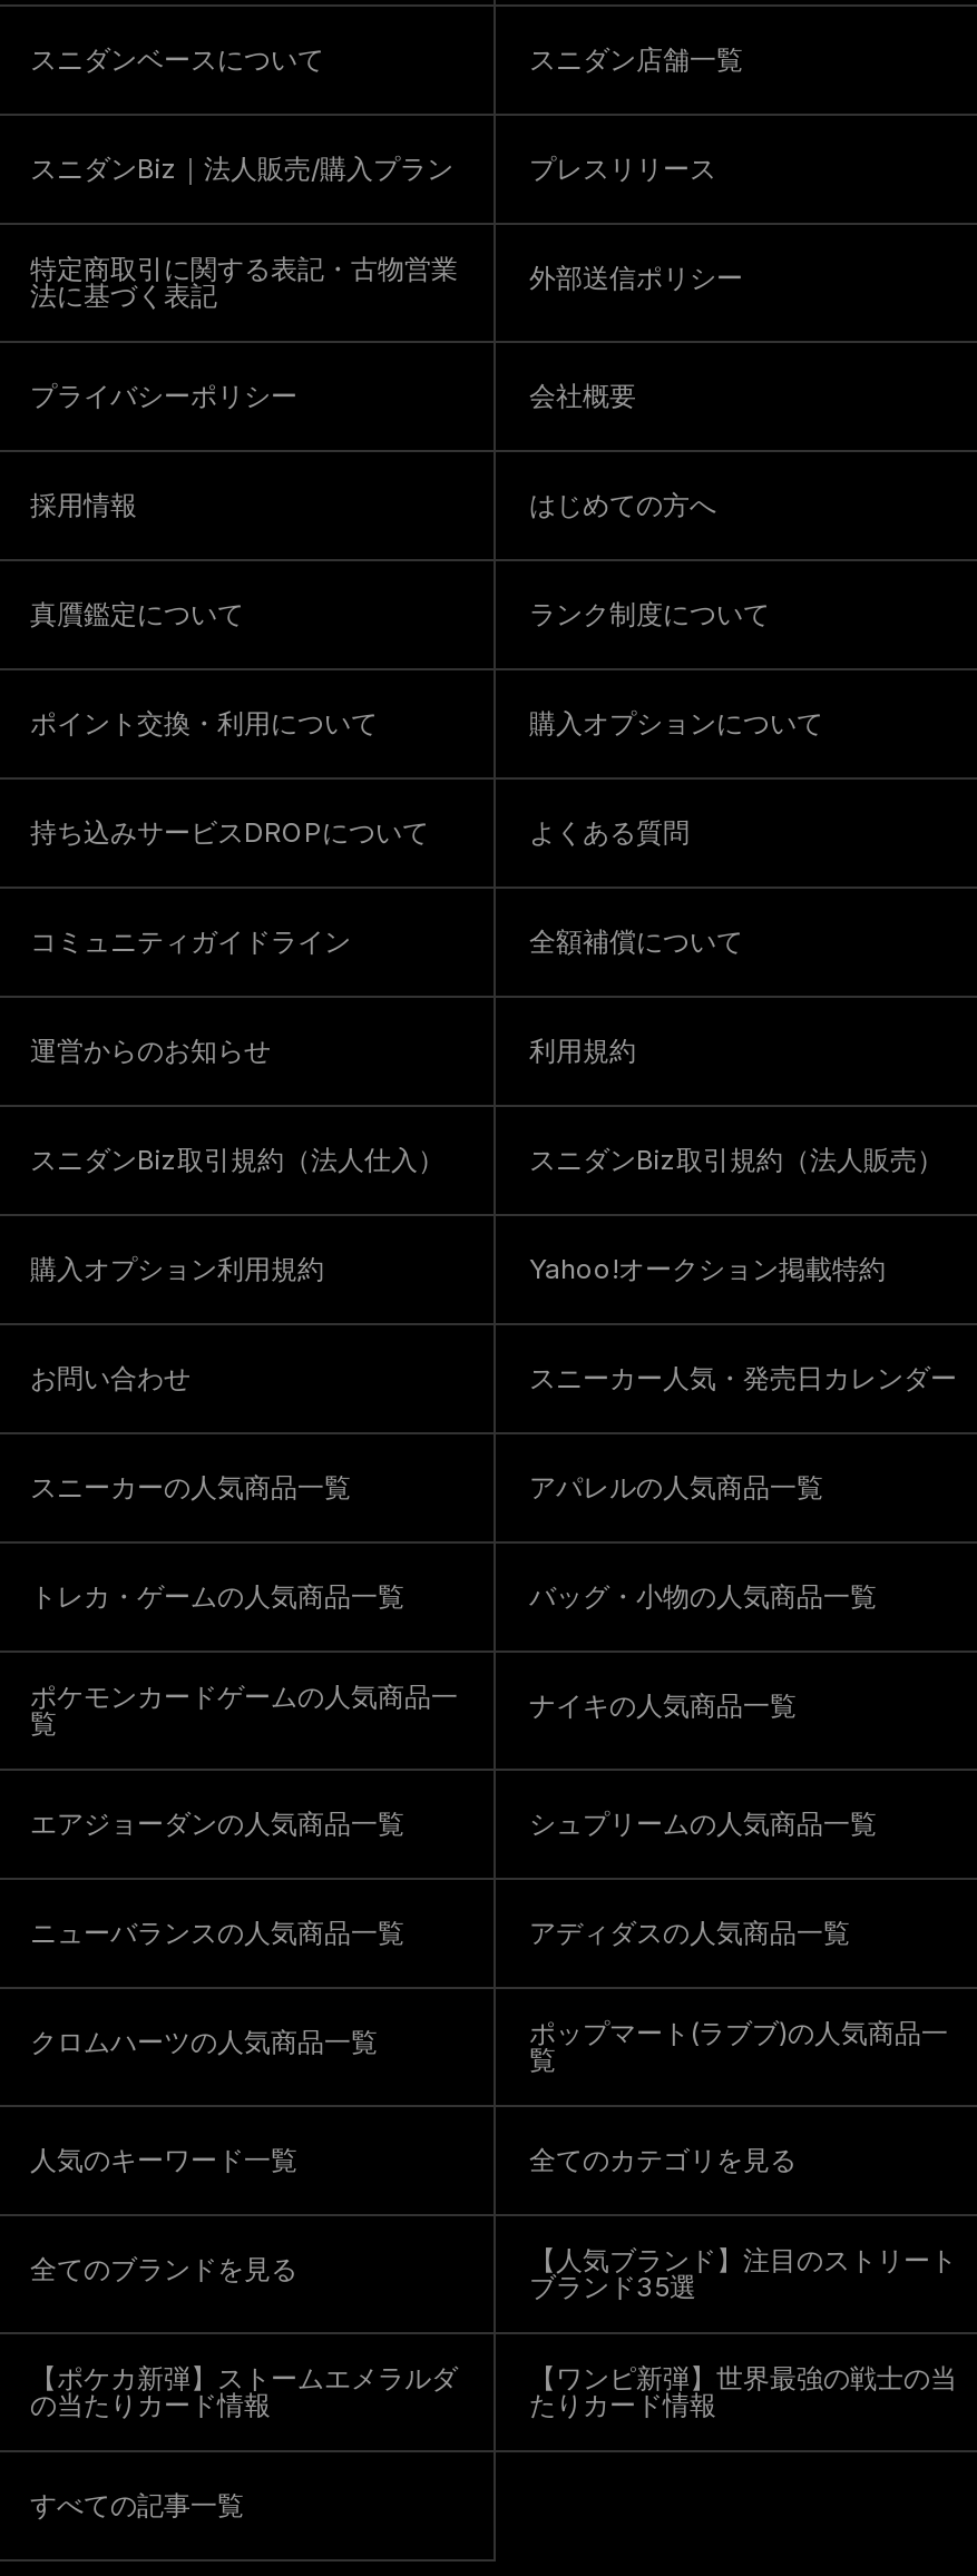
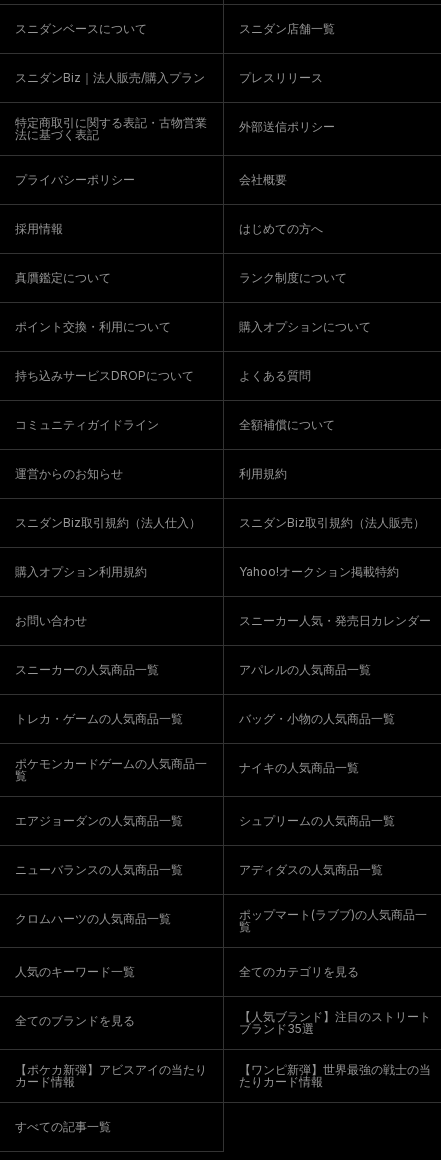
[30,2361,458,2421] 【ポケカ新弾】ストームエメラルダ | の当たりカード情報 -> [15,1062,207,1089] 【ポケカ新弾】アビスアイの当たり | カード情報

